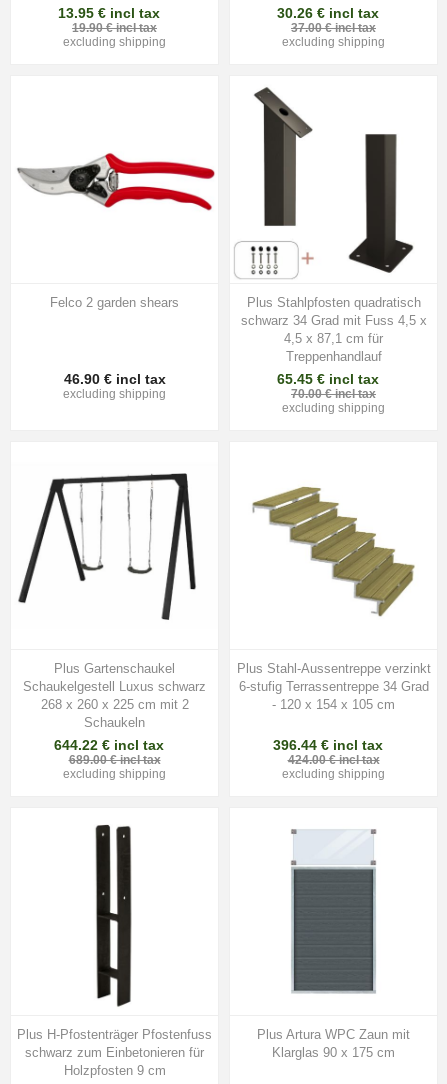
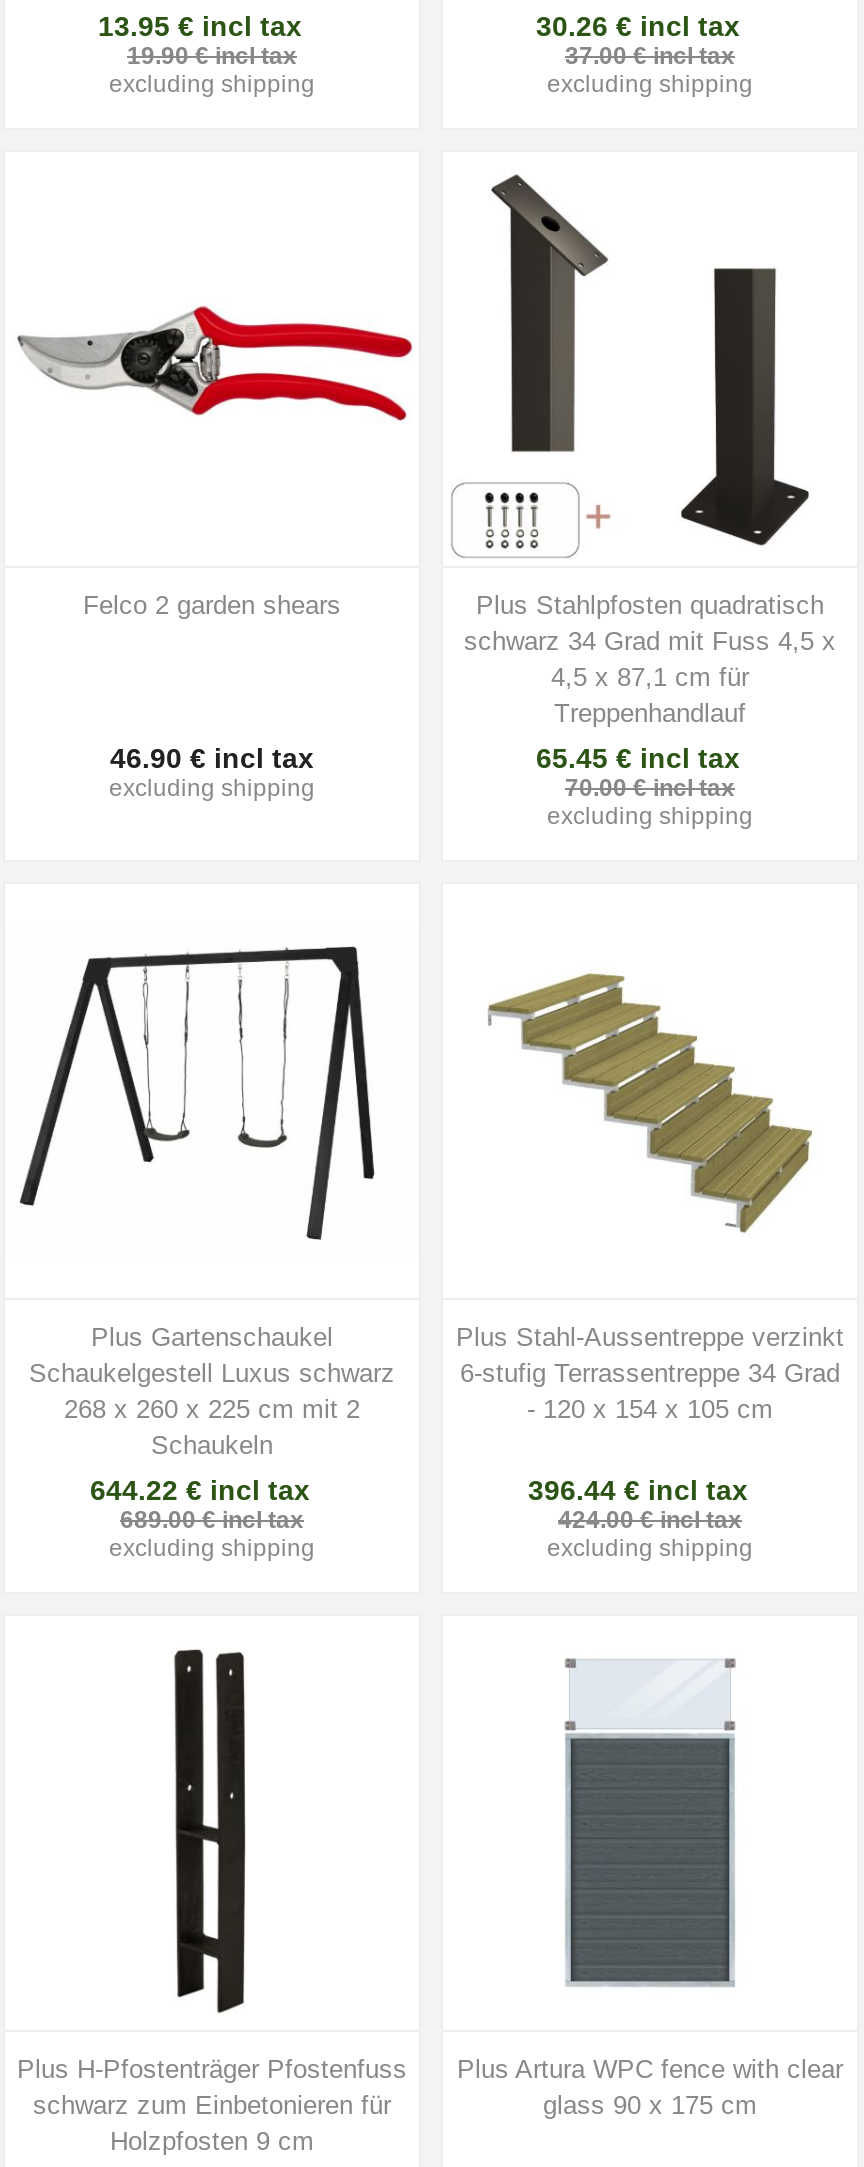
[257,1027,410,1060] Plus Artura WPC Zaun mit | Klarglas 90 x 175 cm -> [457,2055,843,2121] Plus Artura WPC fence with clear | glass 90 x 175 cm

